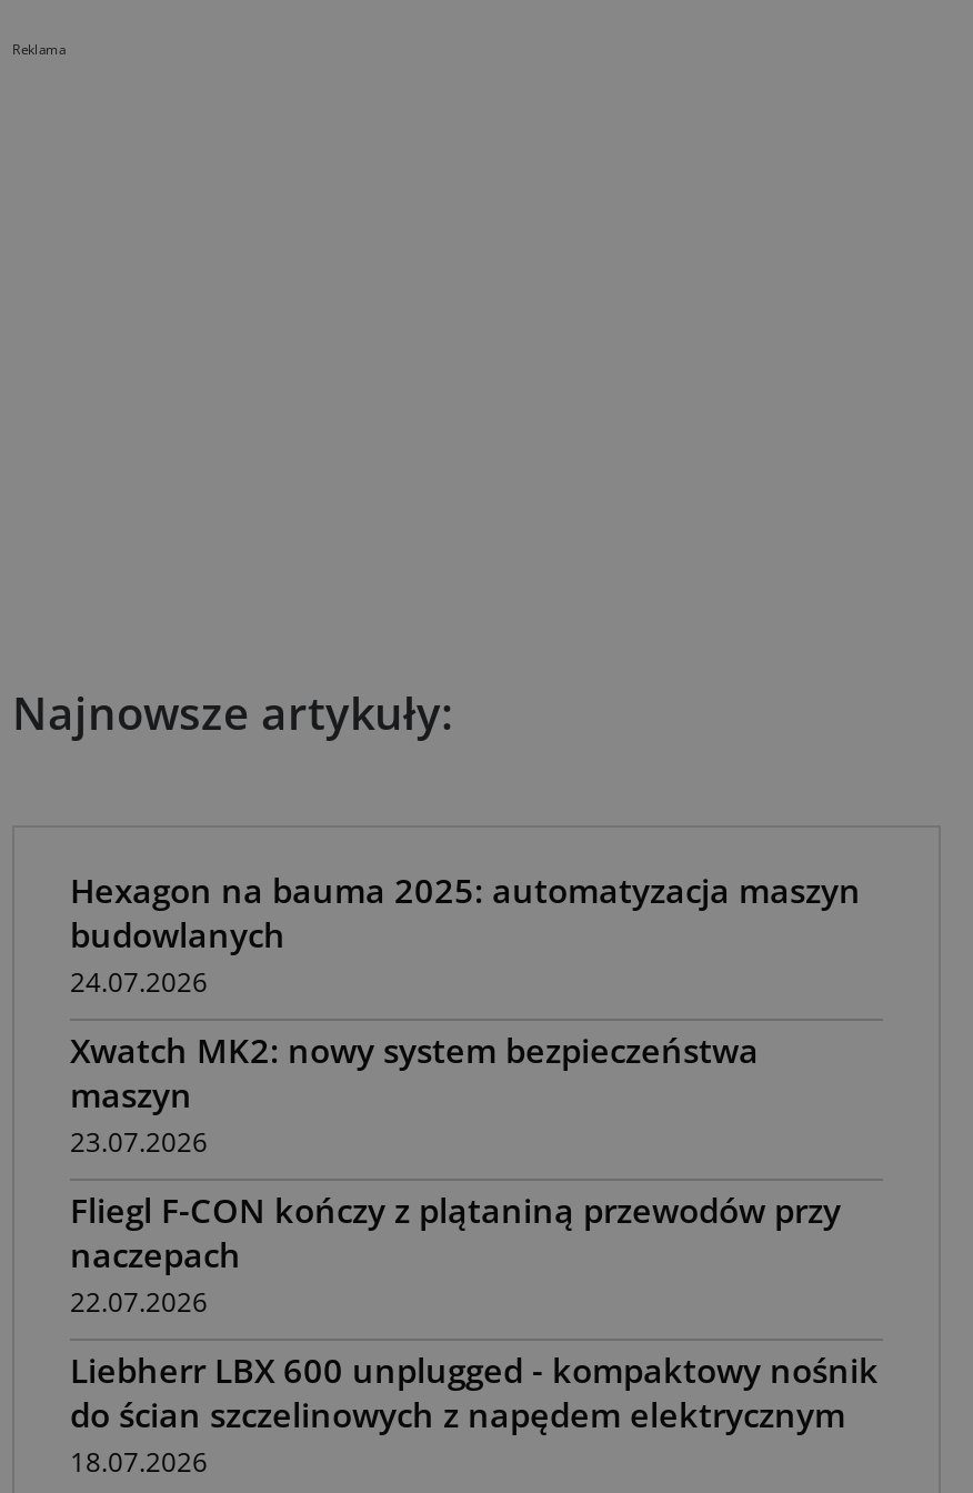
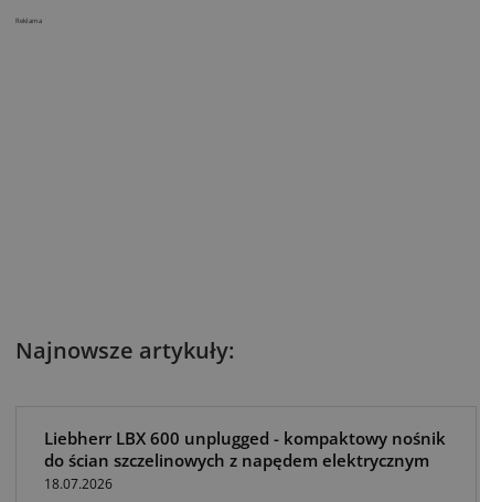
[70,868,861,1321] Hexagon na bauma 2025: automatyzacja maszyn | budowlanych | 24.07.2026 | Xwatch MK2: nowy system bezpieczeństwa | maszyn | 23.07.2026 | Fliegl F-CON kończy z plątaniną przewodów przy | naczepach | 22.07.2026 -> none

